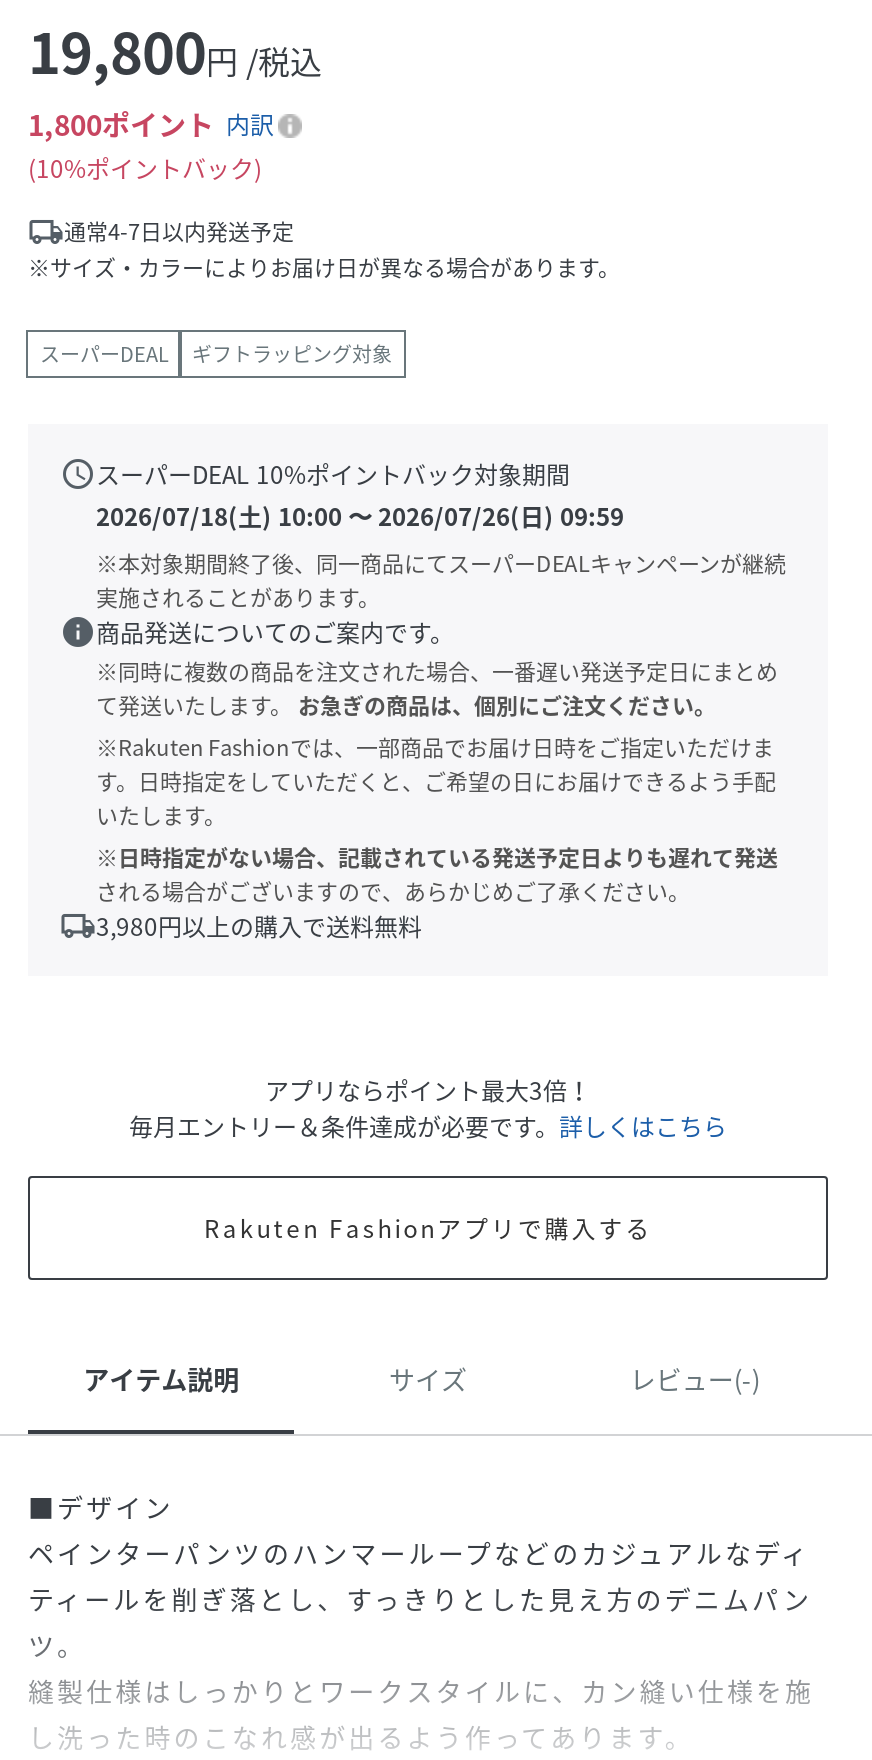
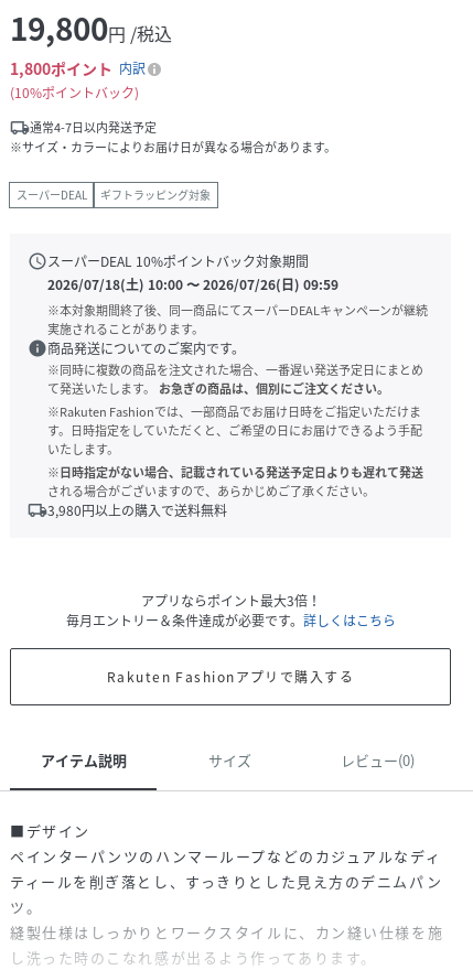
[630,1360,760,1398] レビュー(-) -> [340,749,414,770] レビュー(0)

